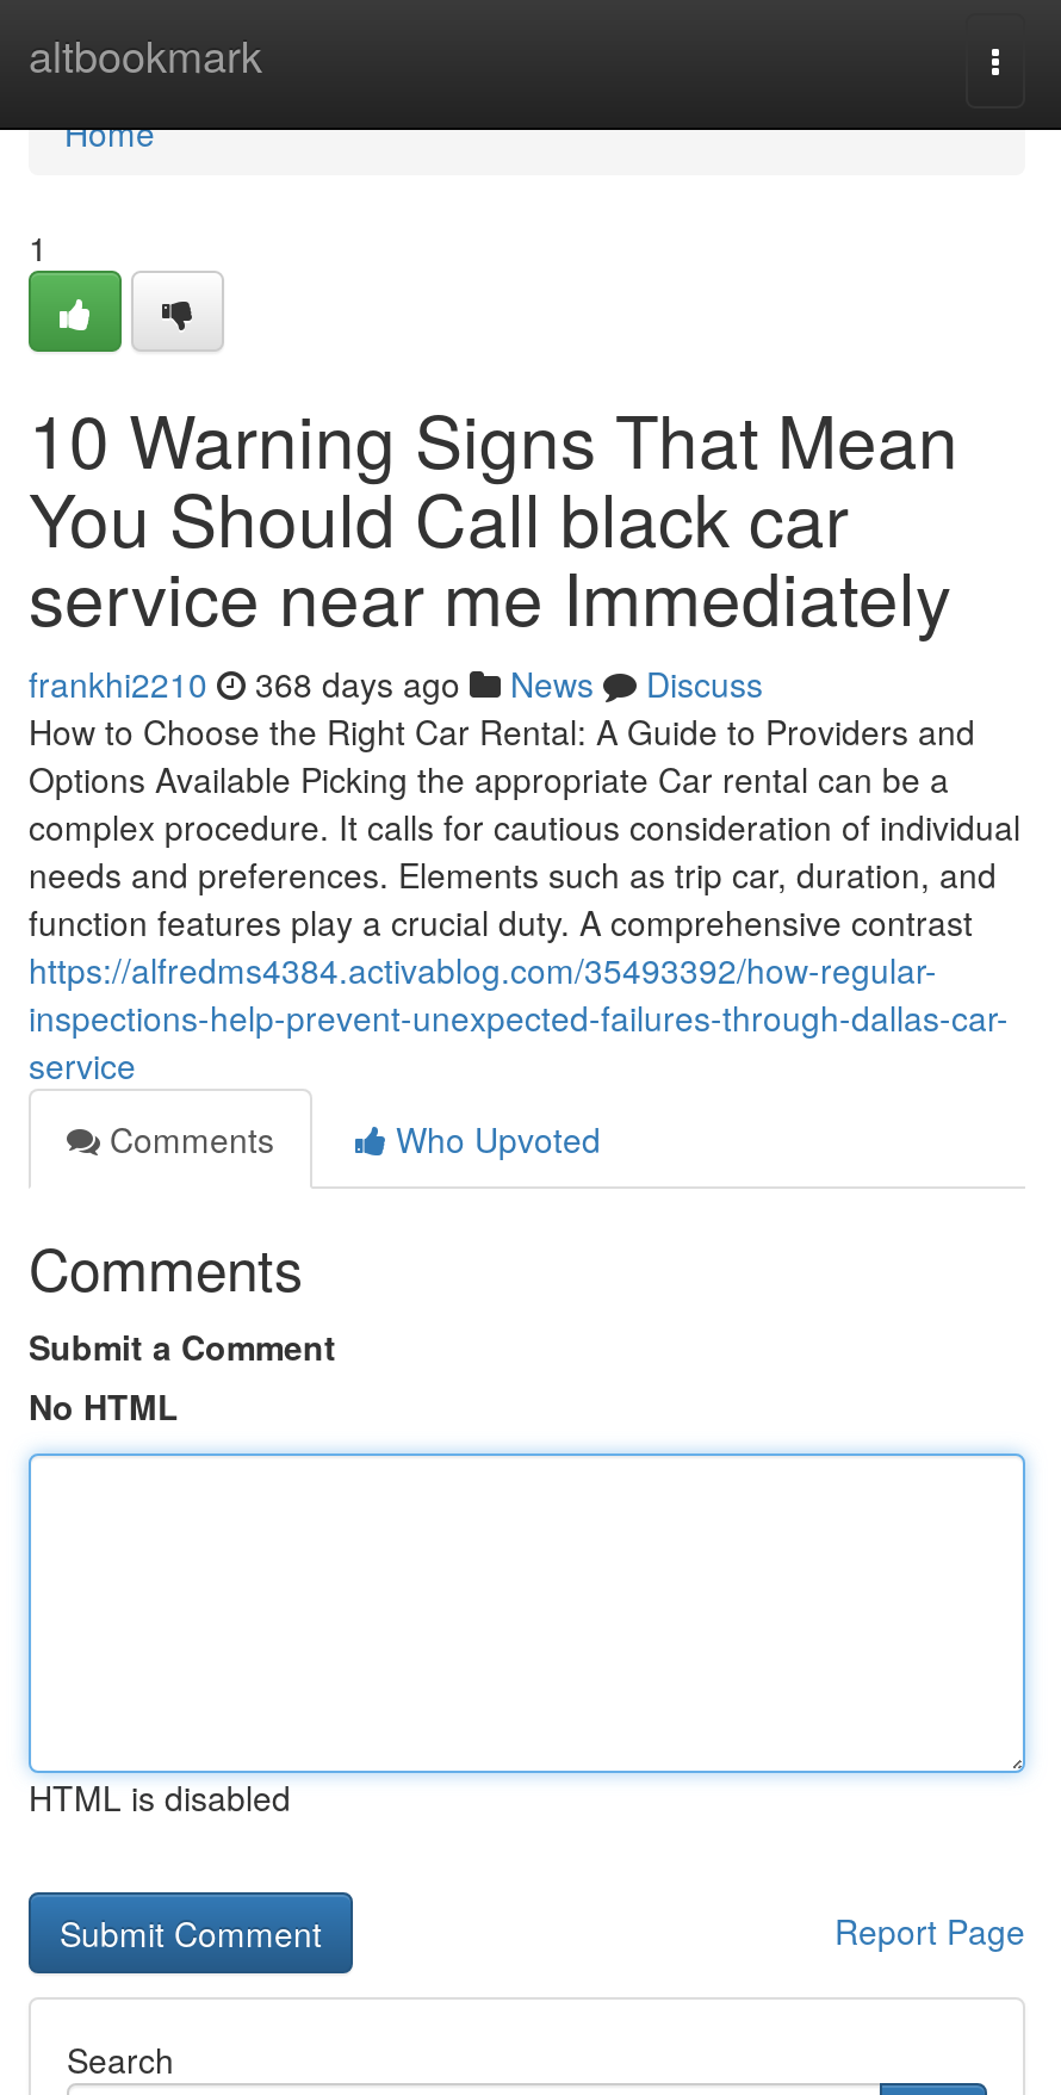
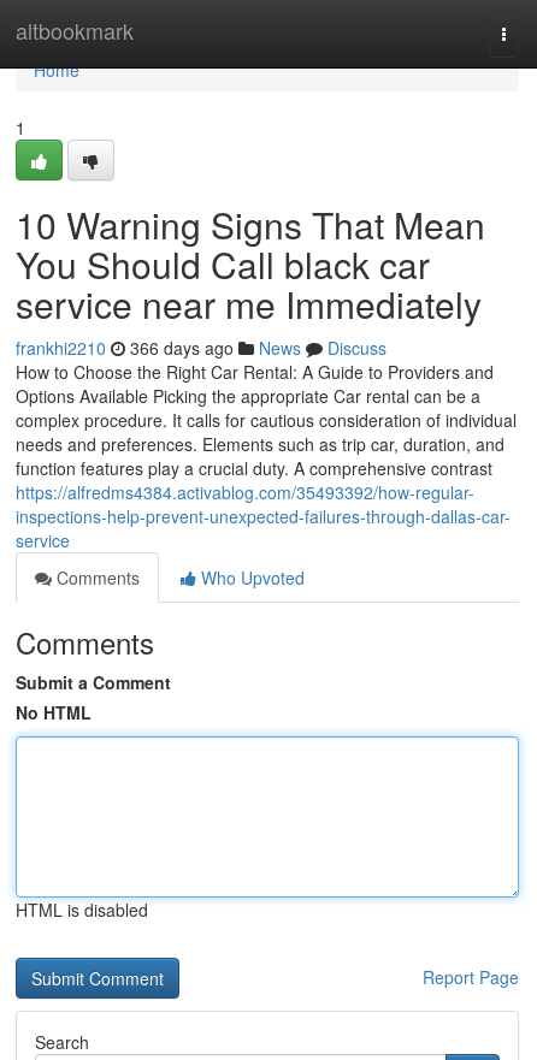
[29,659,763,707] frankhi2210 368 days ago News Discuss -> [16,336,386,360] frankhi2210 366 days ago News Discuss

